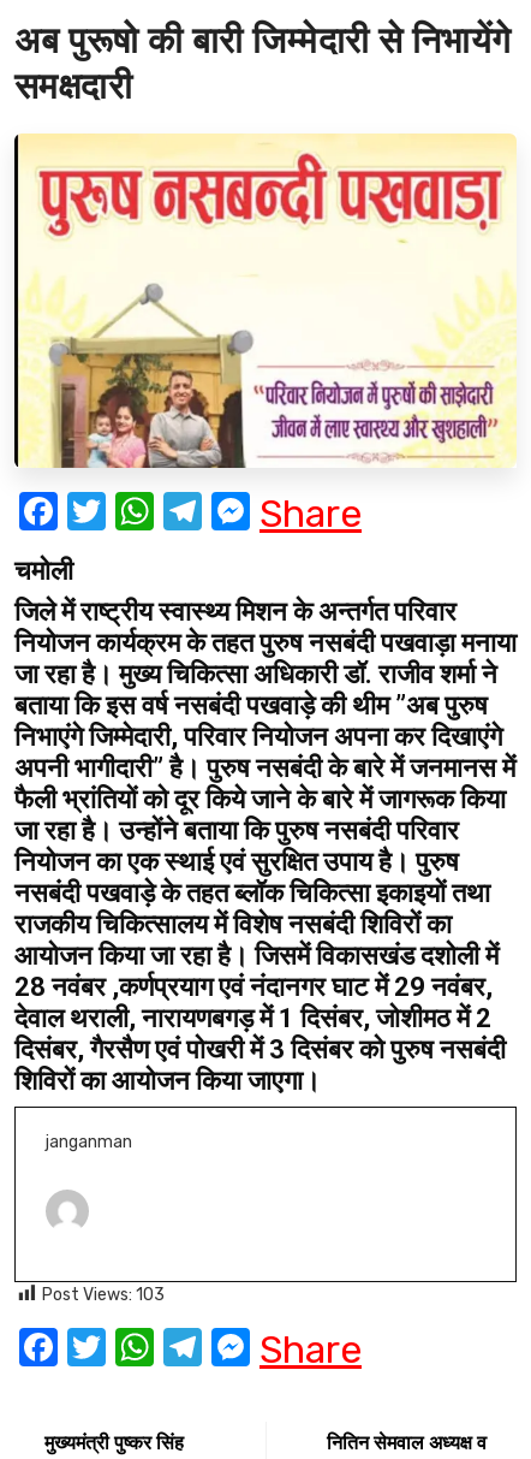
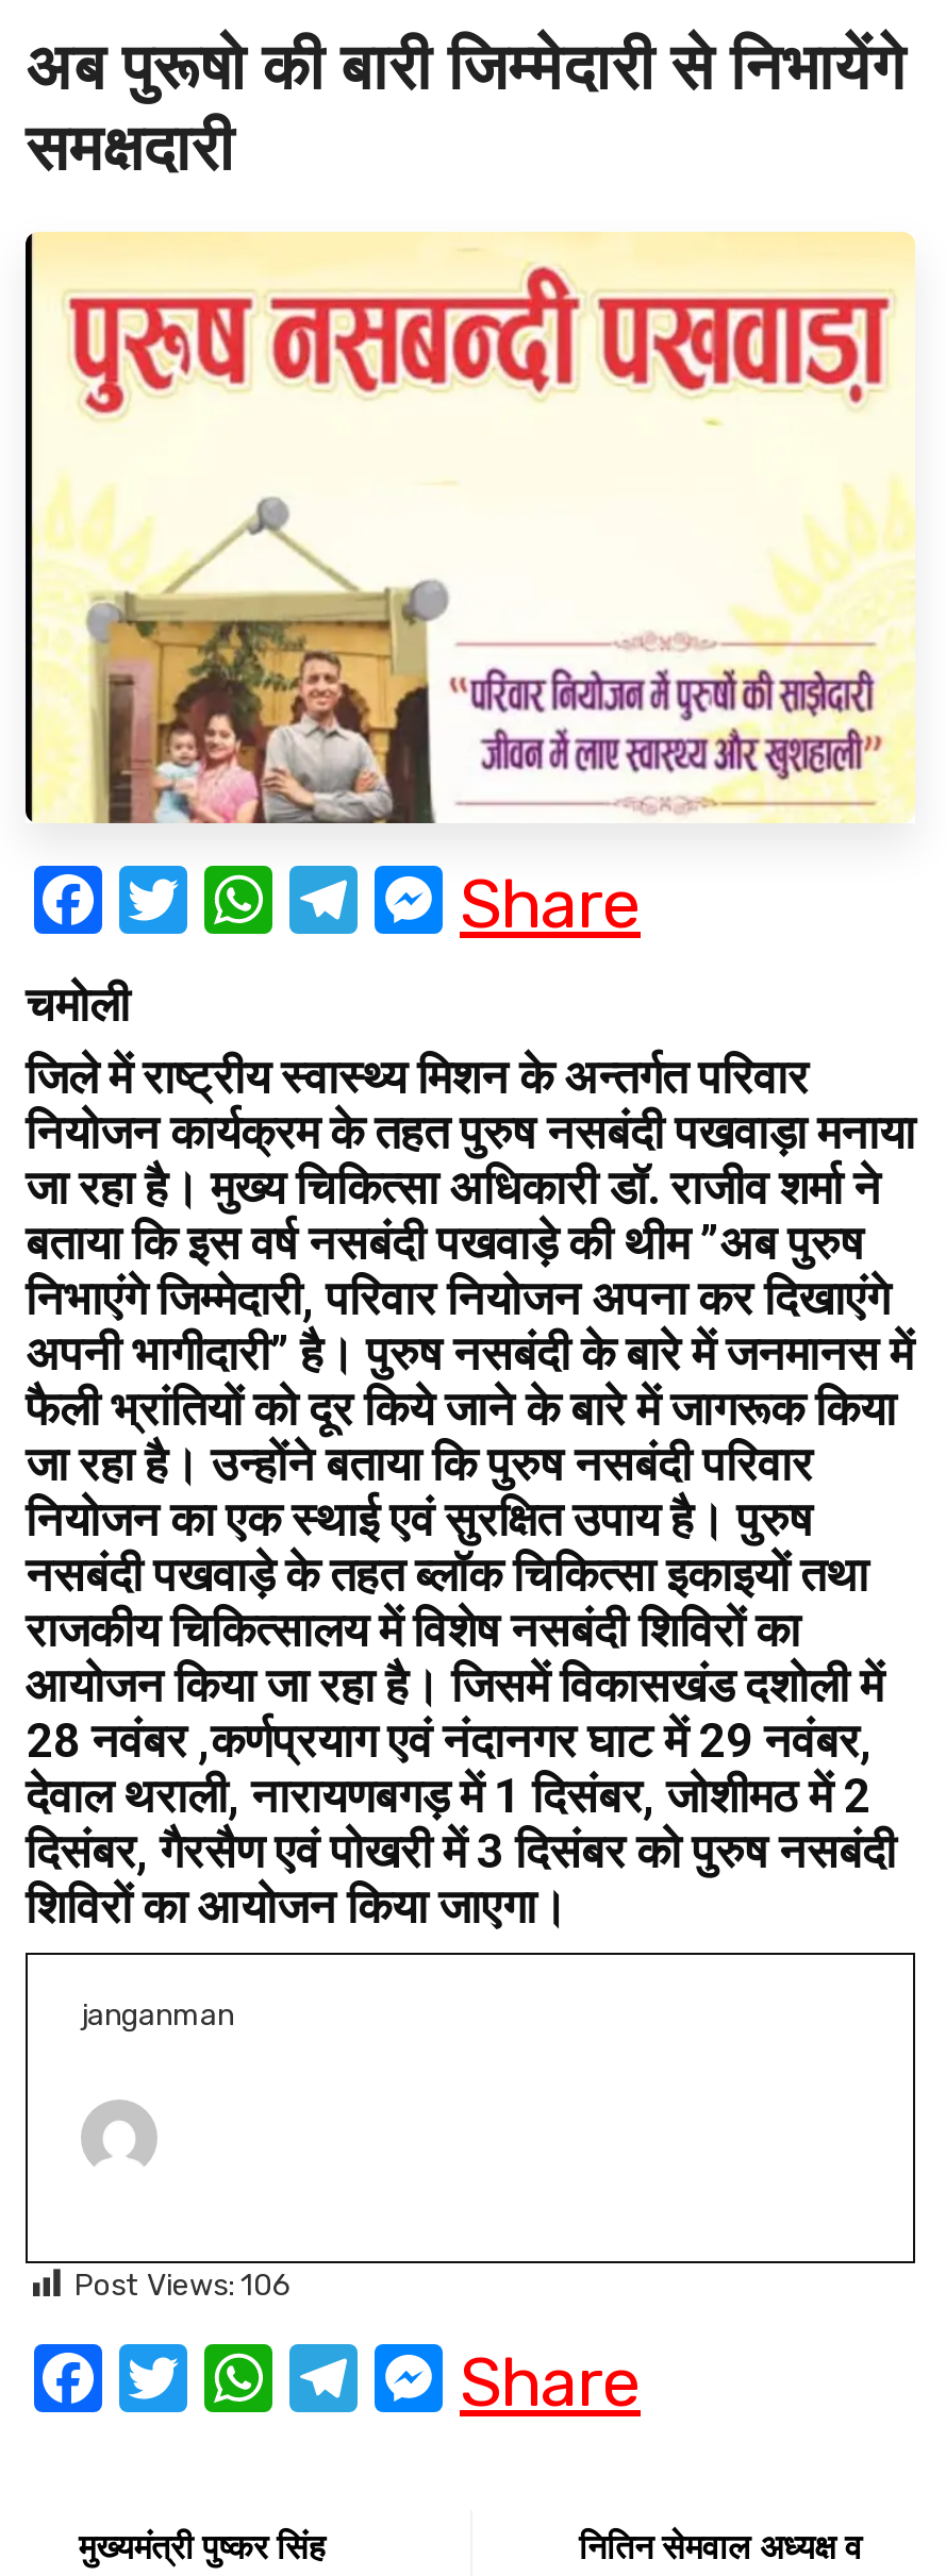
[42,1284,165,1304] Post Views: 103 -> [74,2266,292,2303] Post Views: 106

